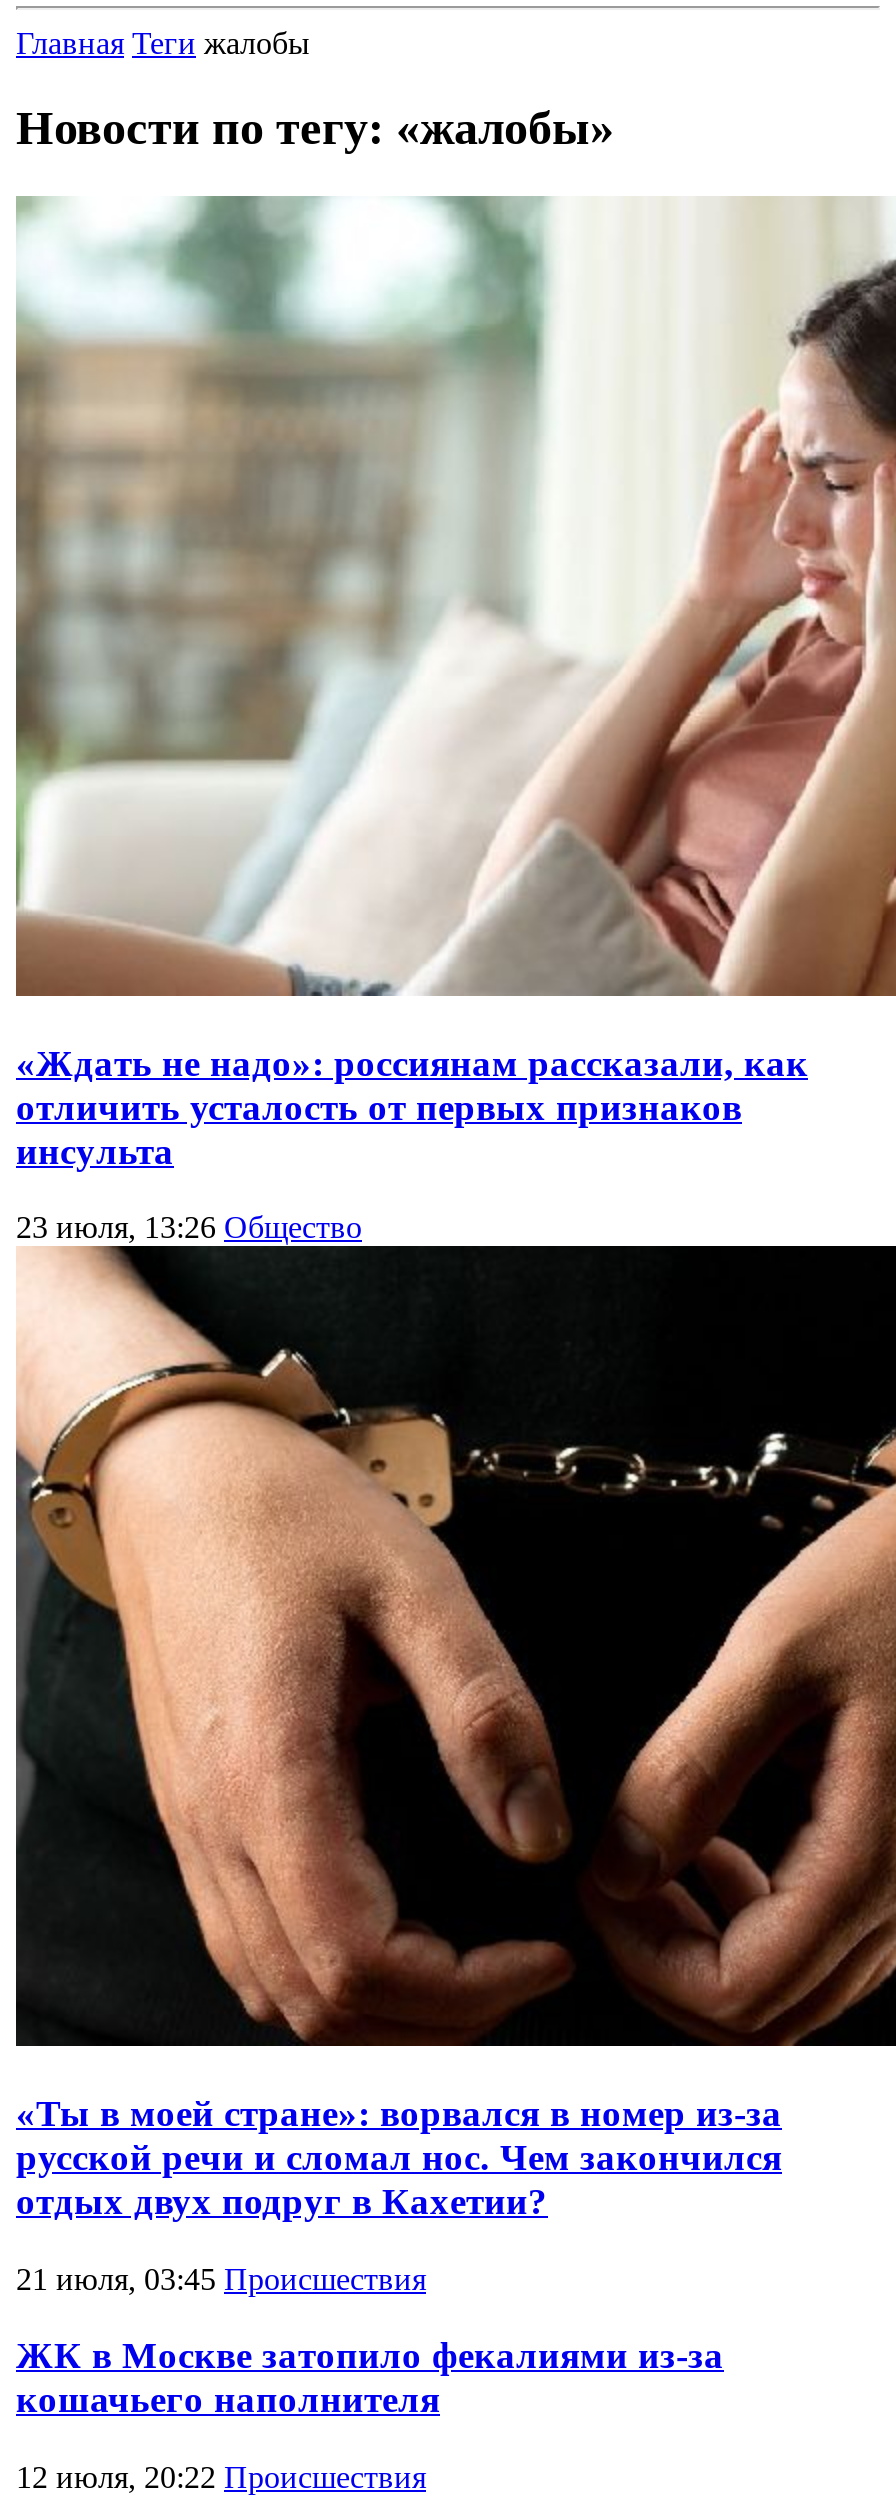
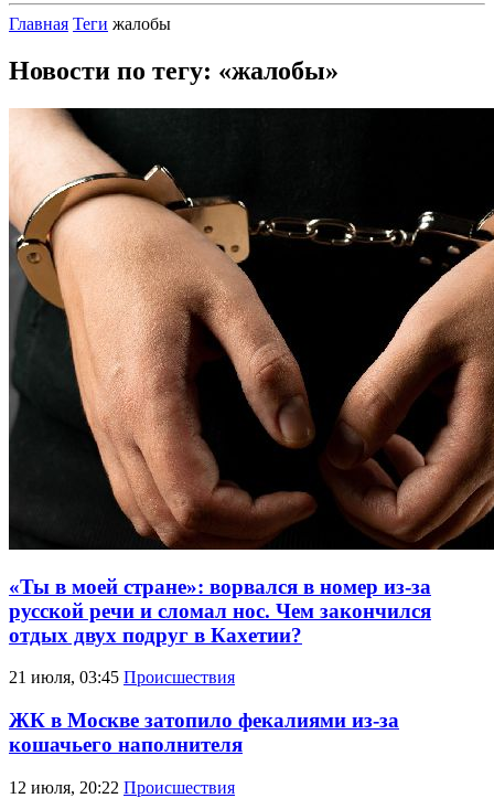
[14,196,890,1244] [image] | «Ждать не надо»: россиянам рассказали, как | отличить усталость от первых признаков | инсульта | 23 июля, 13:26 Общество -> none

